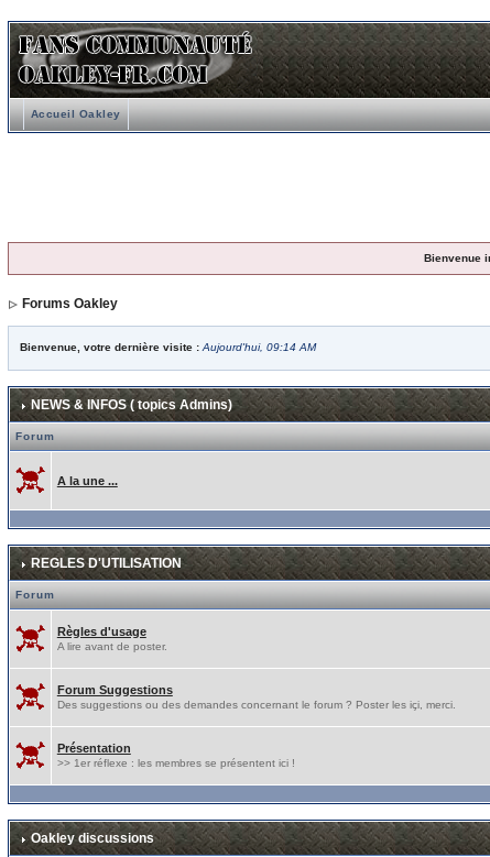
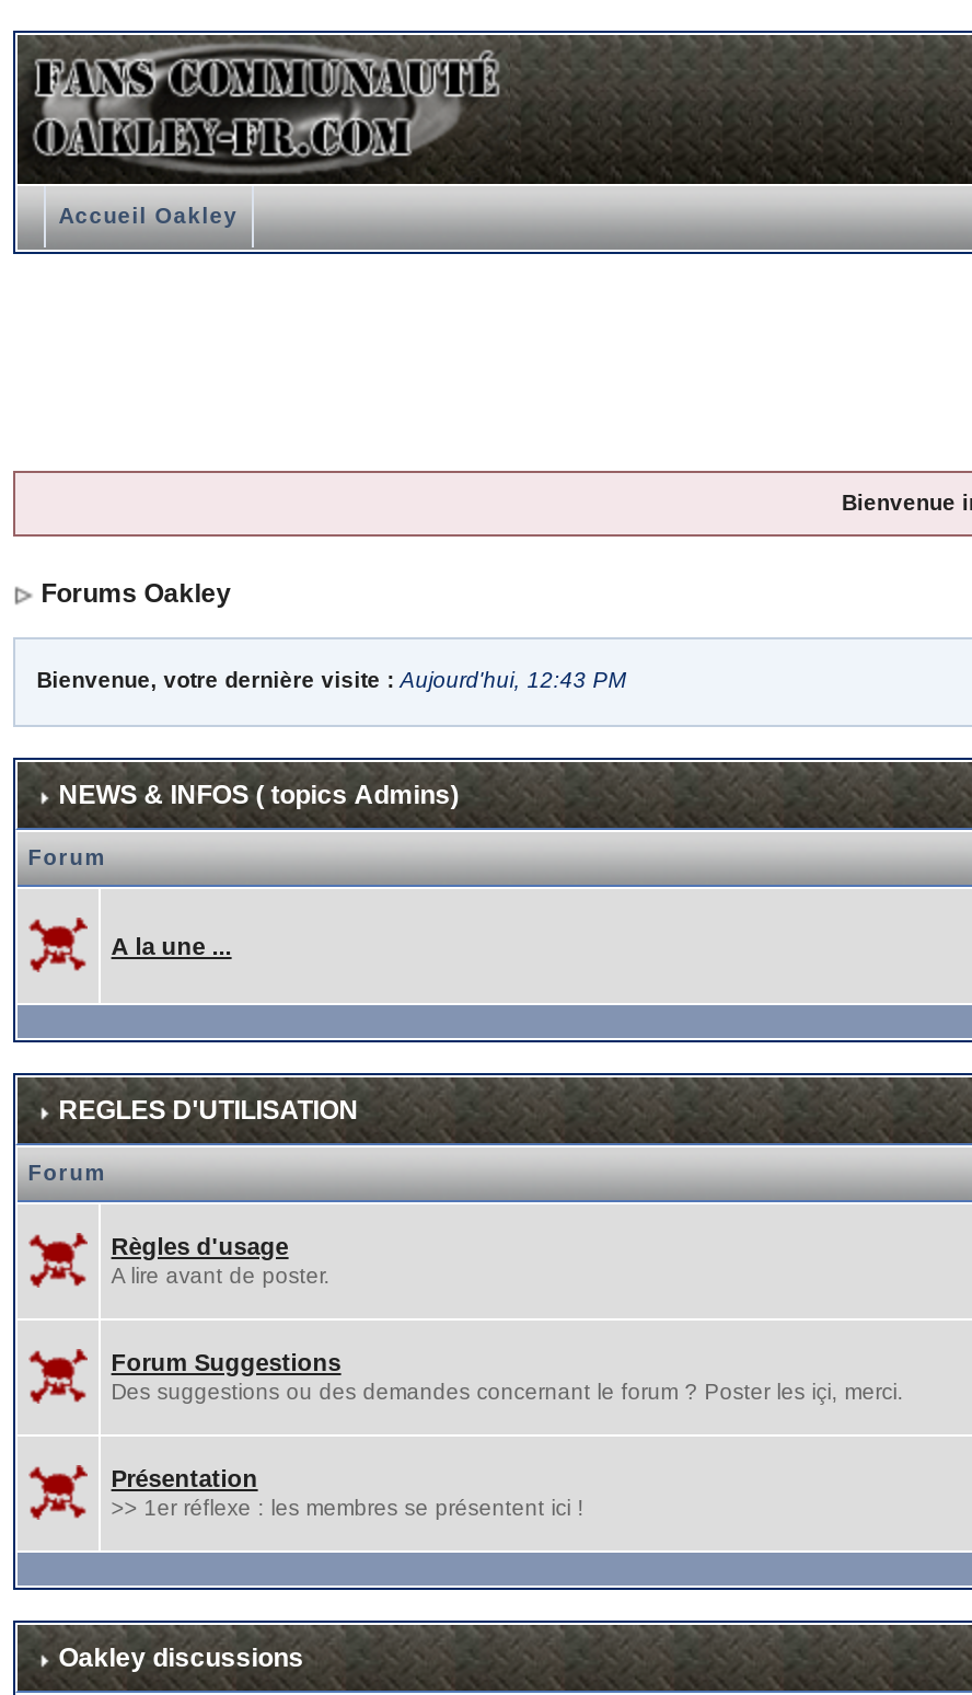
[20,341,316,353] Bienvenue, votre dernière visite : Aujourd'hui, 09:14 AM -> [37,668,626,692] Bienvenue, votre dernière visite : Aujourd'hui, 12:43 PM

